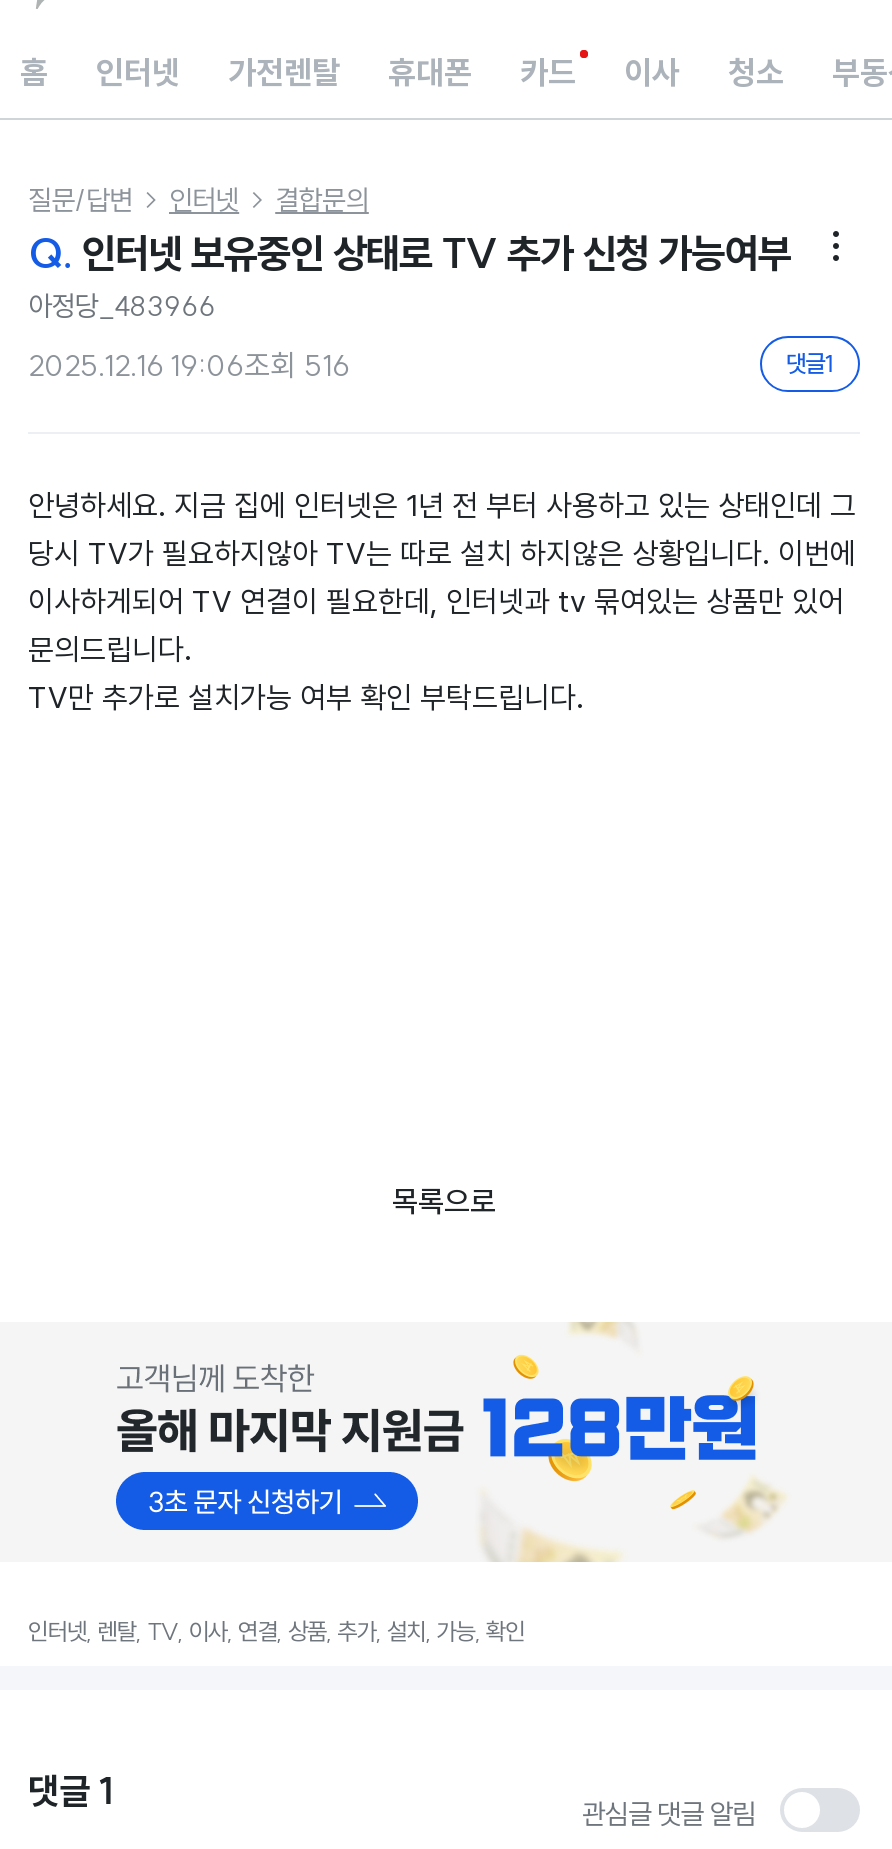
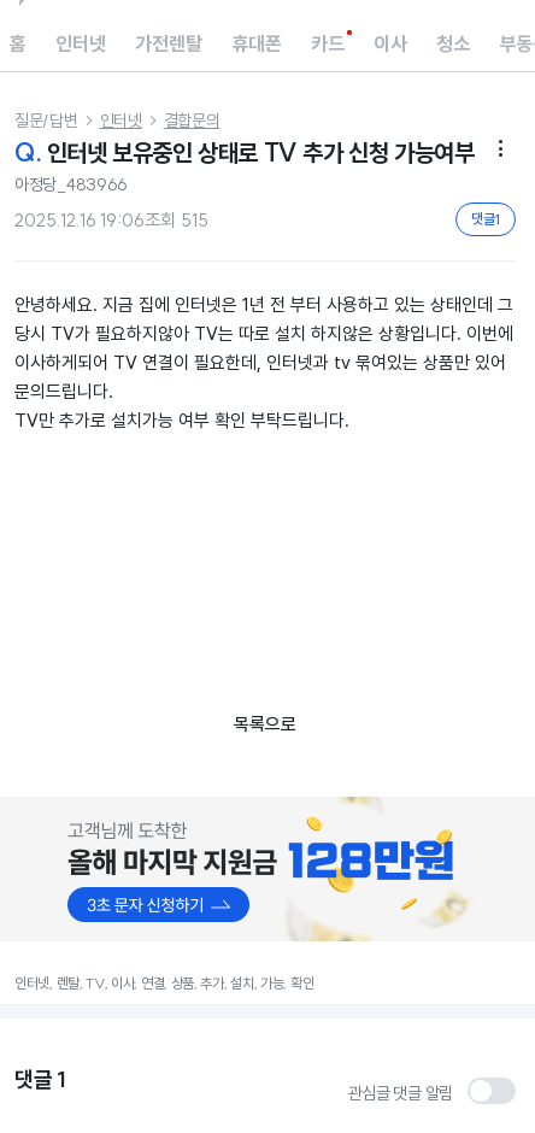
[28,346,350,384] 2025.12.16 19:06조회 516 -> [14,209,208,231] 2025.12.16 19:06조회 515

